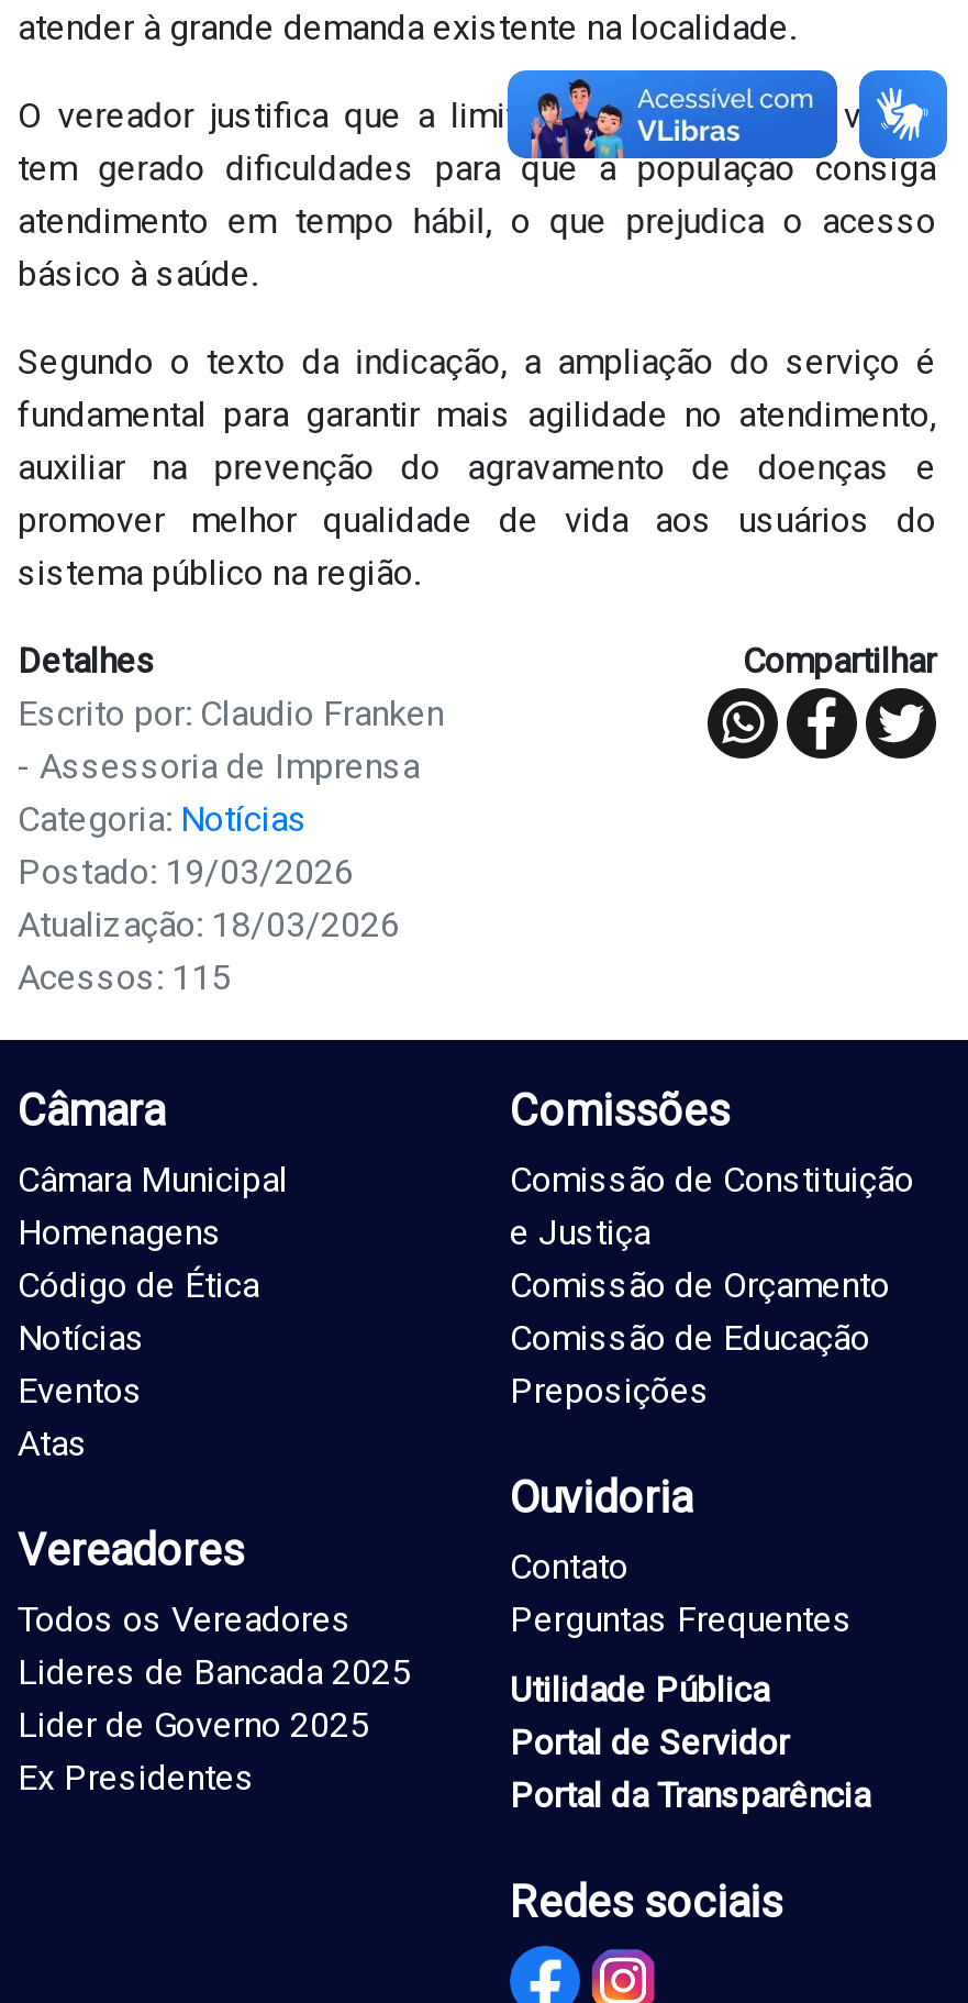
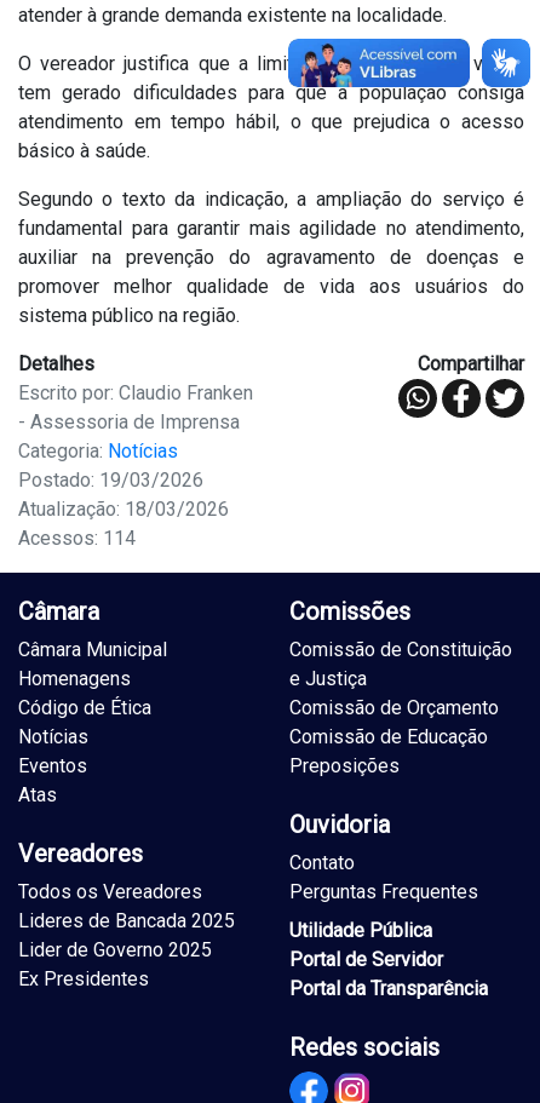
[18,957,231,999] Acessos: 115 -> [18,527,136,550] Acessos: 114

